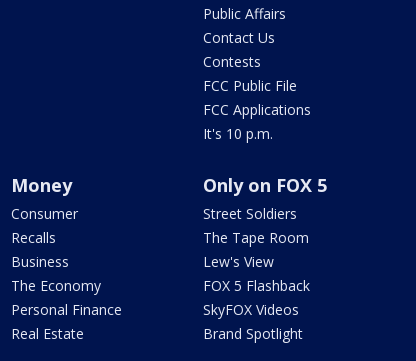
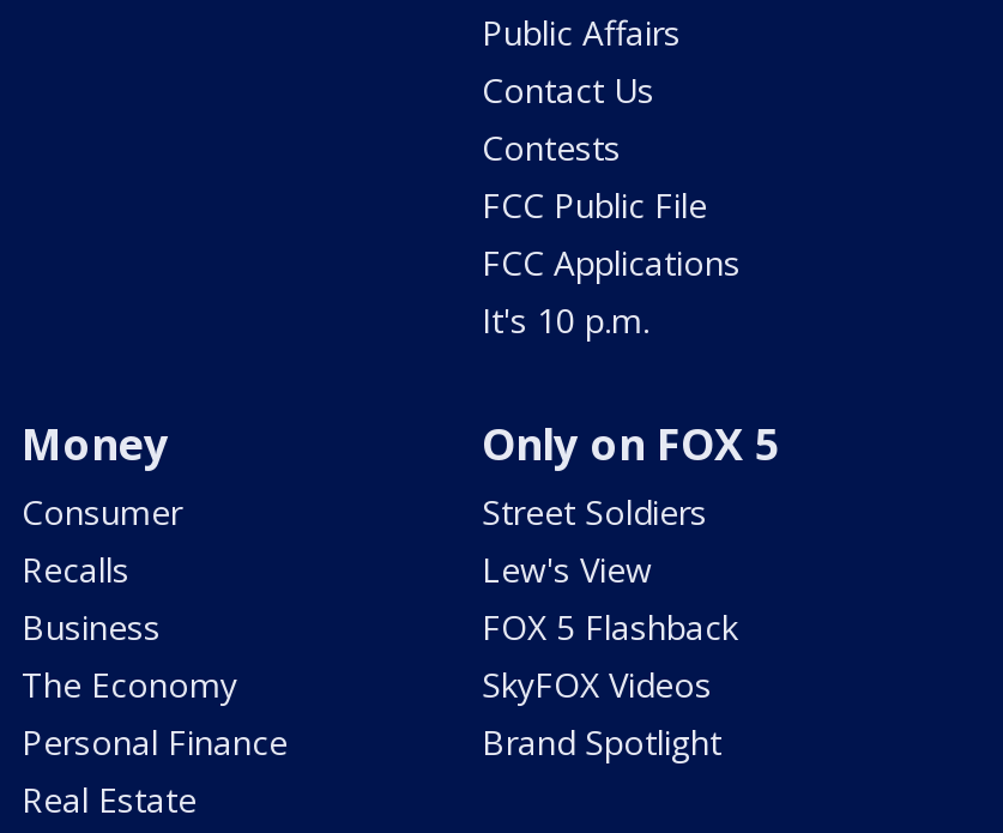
[203,228,309,247] The Tape Room -> none
moved [203,252,310,343] -> [482,547,738,765]: Lew's View | FOX 5 Flashback | SkyFOX Videos | Brand Spotlight

